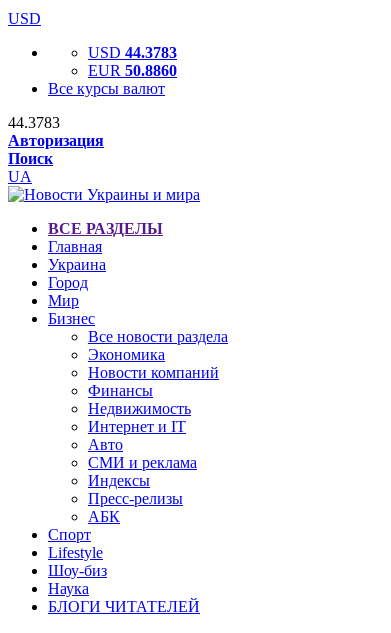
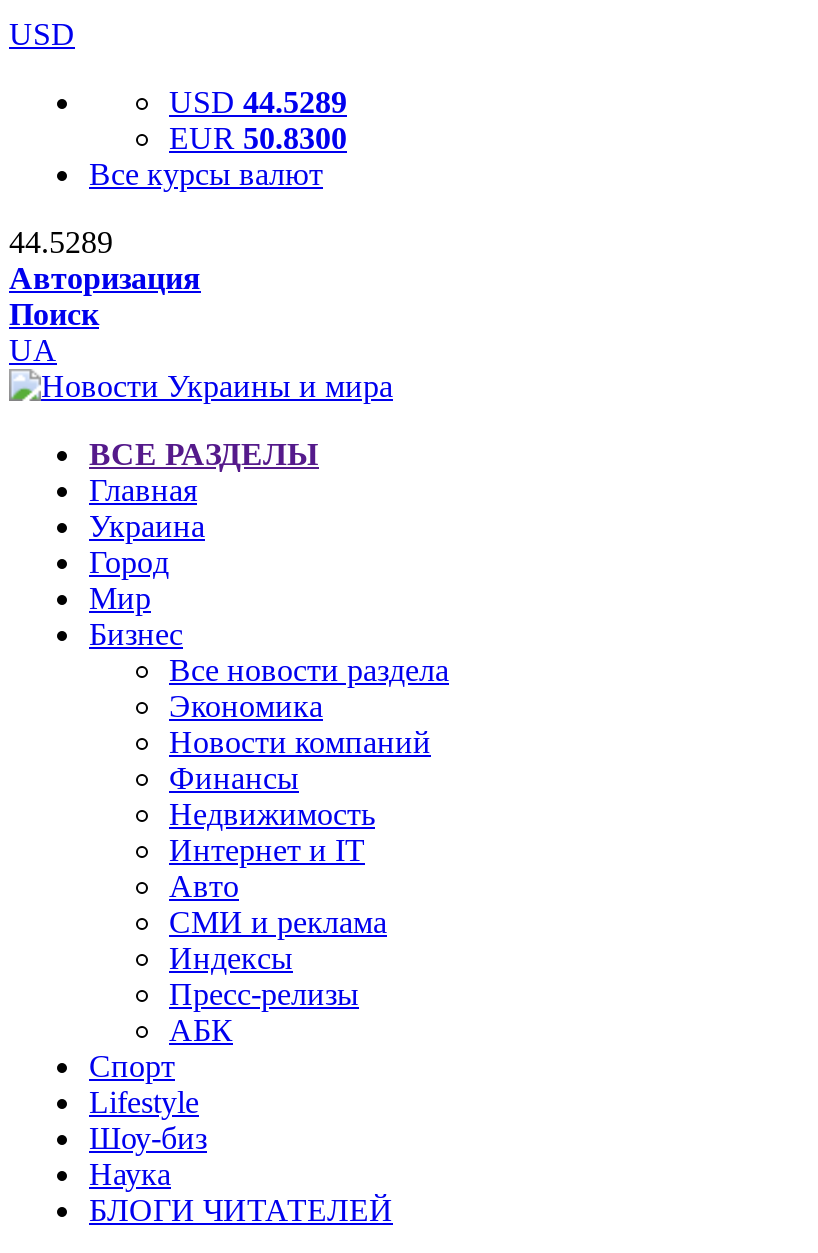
[88,44,177,61] USD 44.3783 -> [169,85,347,119] USD 44.5289
[88,62,177,79] EUR 50.8860 -> [169,121,347,155] EUR 50.8300
[8,114,60,131] 44.3783 -> [9,225,113,259] 44.5289

